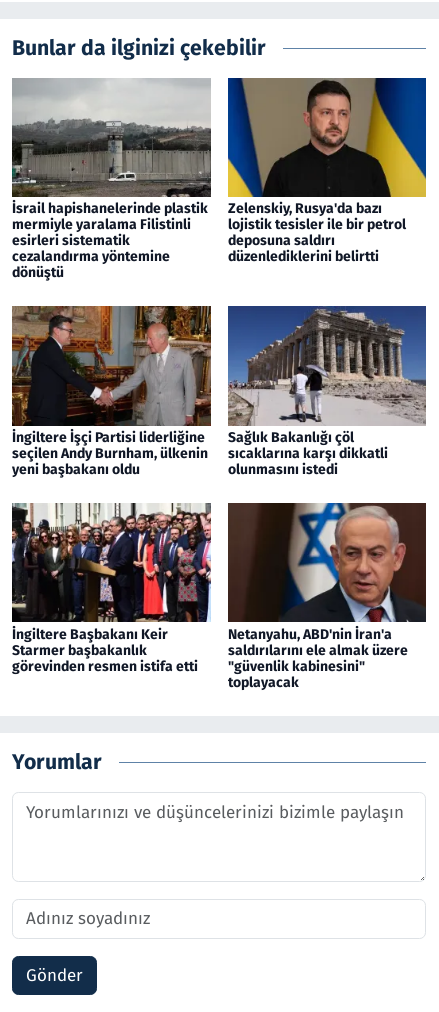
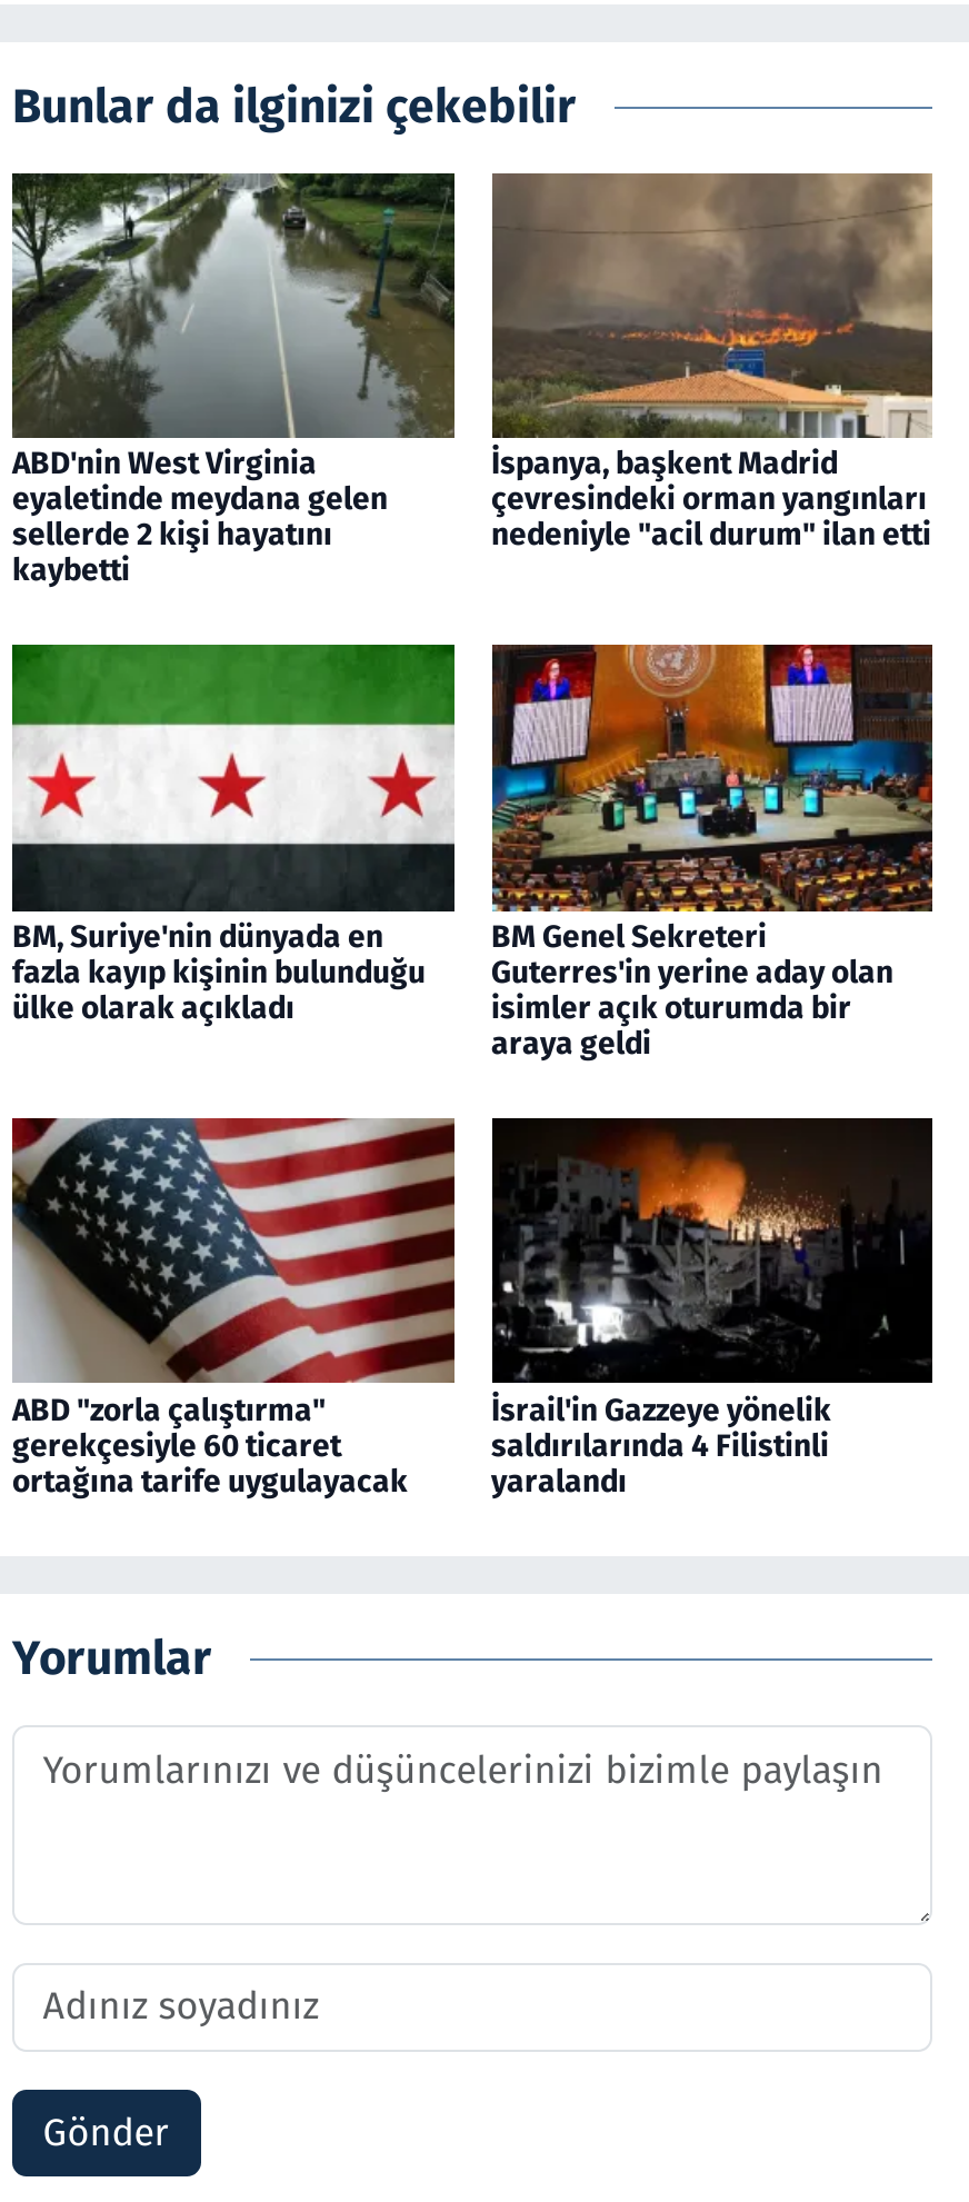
[12,79,211,281] [image] | İsrail hapishanelerinde plastik | mermiyle yaralama Filistinli | esirleri sistematik | cezalandırma yöntemine | dönüştü -> [12,173,457,589] [image] | ABD'nin West Virginia | eyaletinde meydana gelen | sellerde 2 kişi hayatını | kaybetti
[227,77,427,265] [image] | Zelenskiy, Rusya'da bazı | lojistik tesisler ile bir petrol | deposuna saldırı | düzenlediklerini belirtti -> [490,171,935,554] [image] | İspanya, başkent Madrid | çevresindeki orman yangınları | nedeniyle "acil durum" ilan etti
[11,305,212,478] [image] | İngiltere İşçi Partisi liderliğine | seçilen Andy Burnham, ülkenin | yeni başbakanı oldu -> [10,642,454,1027] [image] | BM, Suriye'nin dünyada en | fazla kayıp kişinin bulunduğu | ülke olarak açıkladı
[227,305,427,478] [image] | Sağlık Bakanlığı çöl | sıcaklarına karşı dikkatli | olunmasını istedi -> [490,642,935,1062] [image] | BM Genel Sekreteri | Guterres'in yerine aday olan | isimler açık oturumda bir | araya geldi
[11,502,212,675] [image] | İngiltere Başbakanı Keir | Starmer başbakanlık | görevinden resmen istifa etti -> [12,1116,457,1500] [image] | ABD "zorla çalıştırma" | gerekçesiyle 60 ticaret | ortağına tarife uygulayacak
[227,502,426,691] [image] | Netanyahu, ABD'nin İran'a | saldırılarını ele almak üzere | "güvenlik kabinesini" | toplayacak -> [491,1116,932,1500] [image] | İsrail'in Gazzeye yönelik | saldırılarında 4 Filistinli | yaralandı

